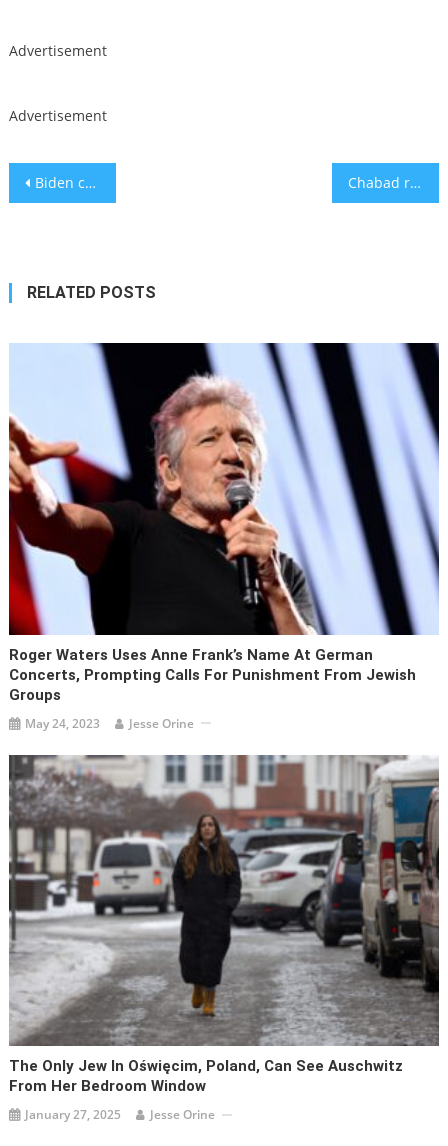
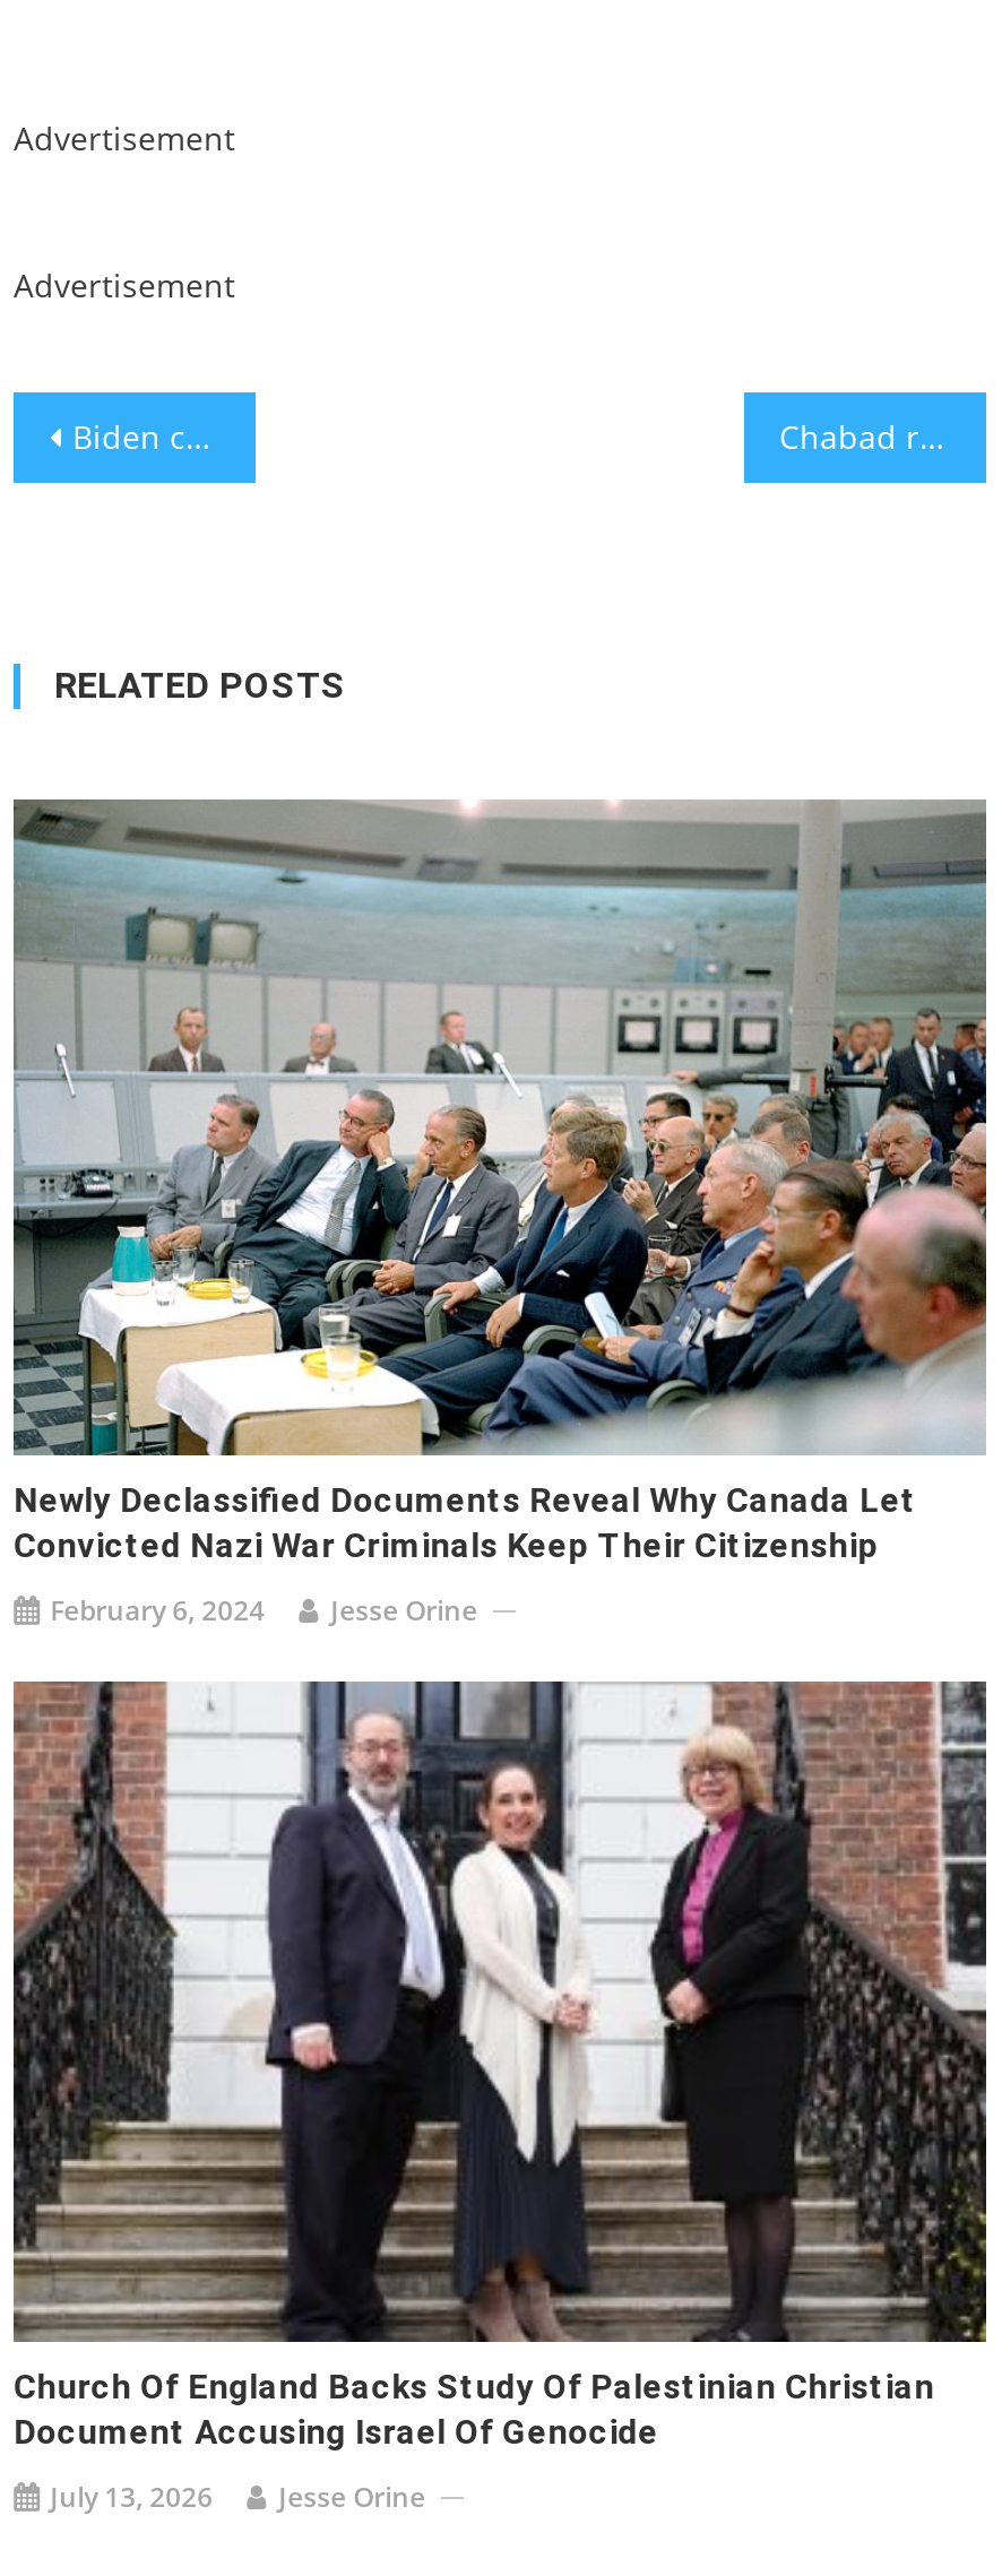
[8,342,440,704] [image] | Roger Waters Uses Anne Frank’s Name At German | Concerts, Prompting Calls For Punishment From Jewish | Groups -> [11,797,988,1567] [image] | Newly Declassified Documents Reveal Why Canada Let | Convicted Nazi War Criminals Keep Their Citizenship
[25,715,194,732] May 24, 2023 Jesse Orine -> [50,1592,477,1630] February 6, 2024 Jesse Orine
[8,754,440,1095] [image] | The Only Jew In Oświęcim, Poland, Can See Auschwitz | From Her Bedroom Window -> [11,1679,988,2453] [image] | Church Of England Backs Study Of Palestinian Christian | Document Accusing Israel Of Genocide
[25,1106,215,1123] January 27, 2025 Jesse Orine -> [50,2478,425,2517] July 13, 2026 Jesse Orine

